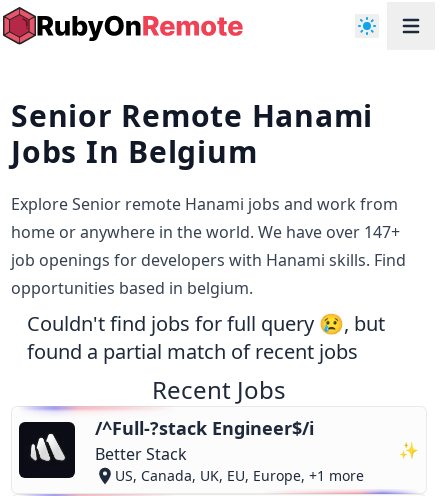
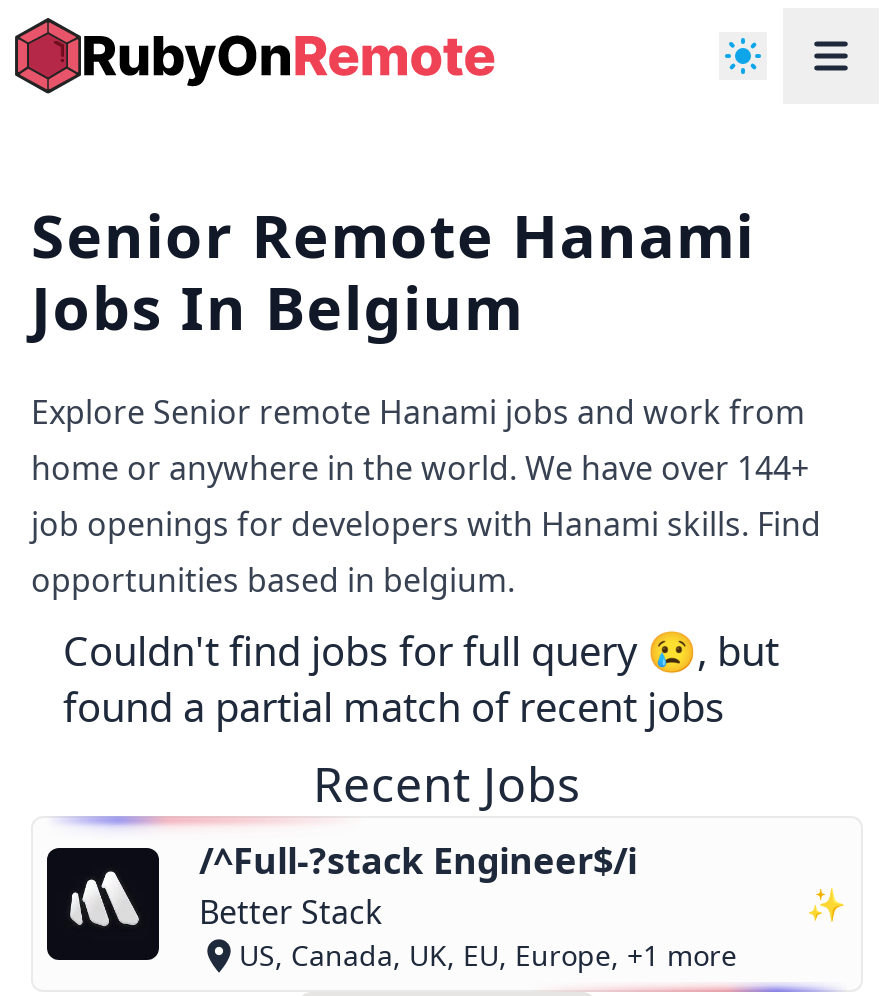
[11,221,400,243] home or anywhere in the world. We have over 147+ -> [31,446,809,490] home or anywhere in the world. We have over 144+

